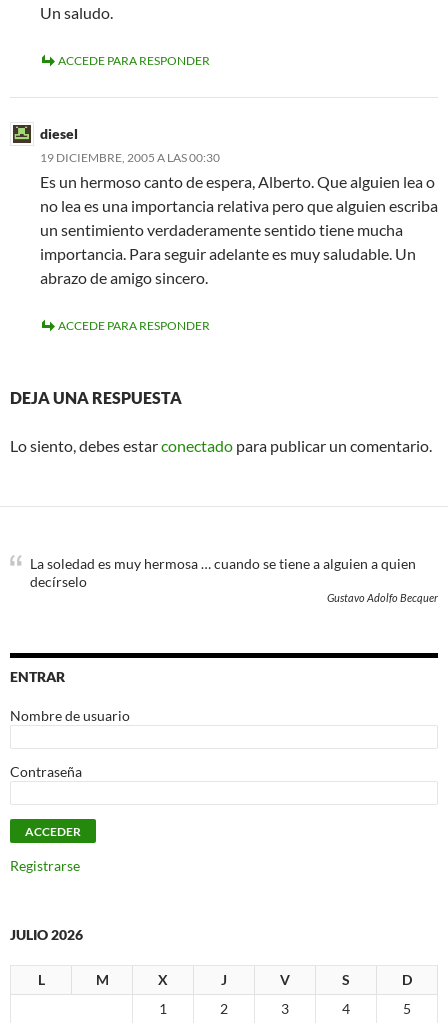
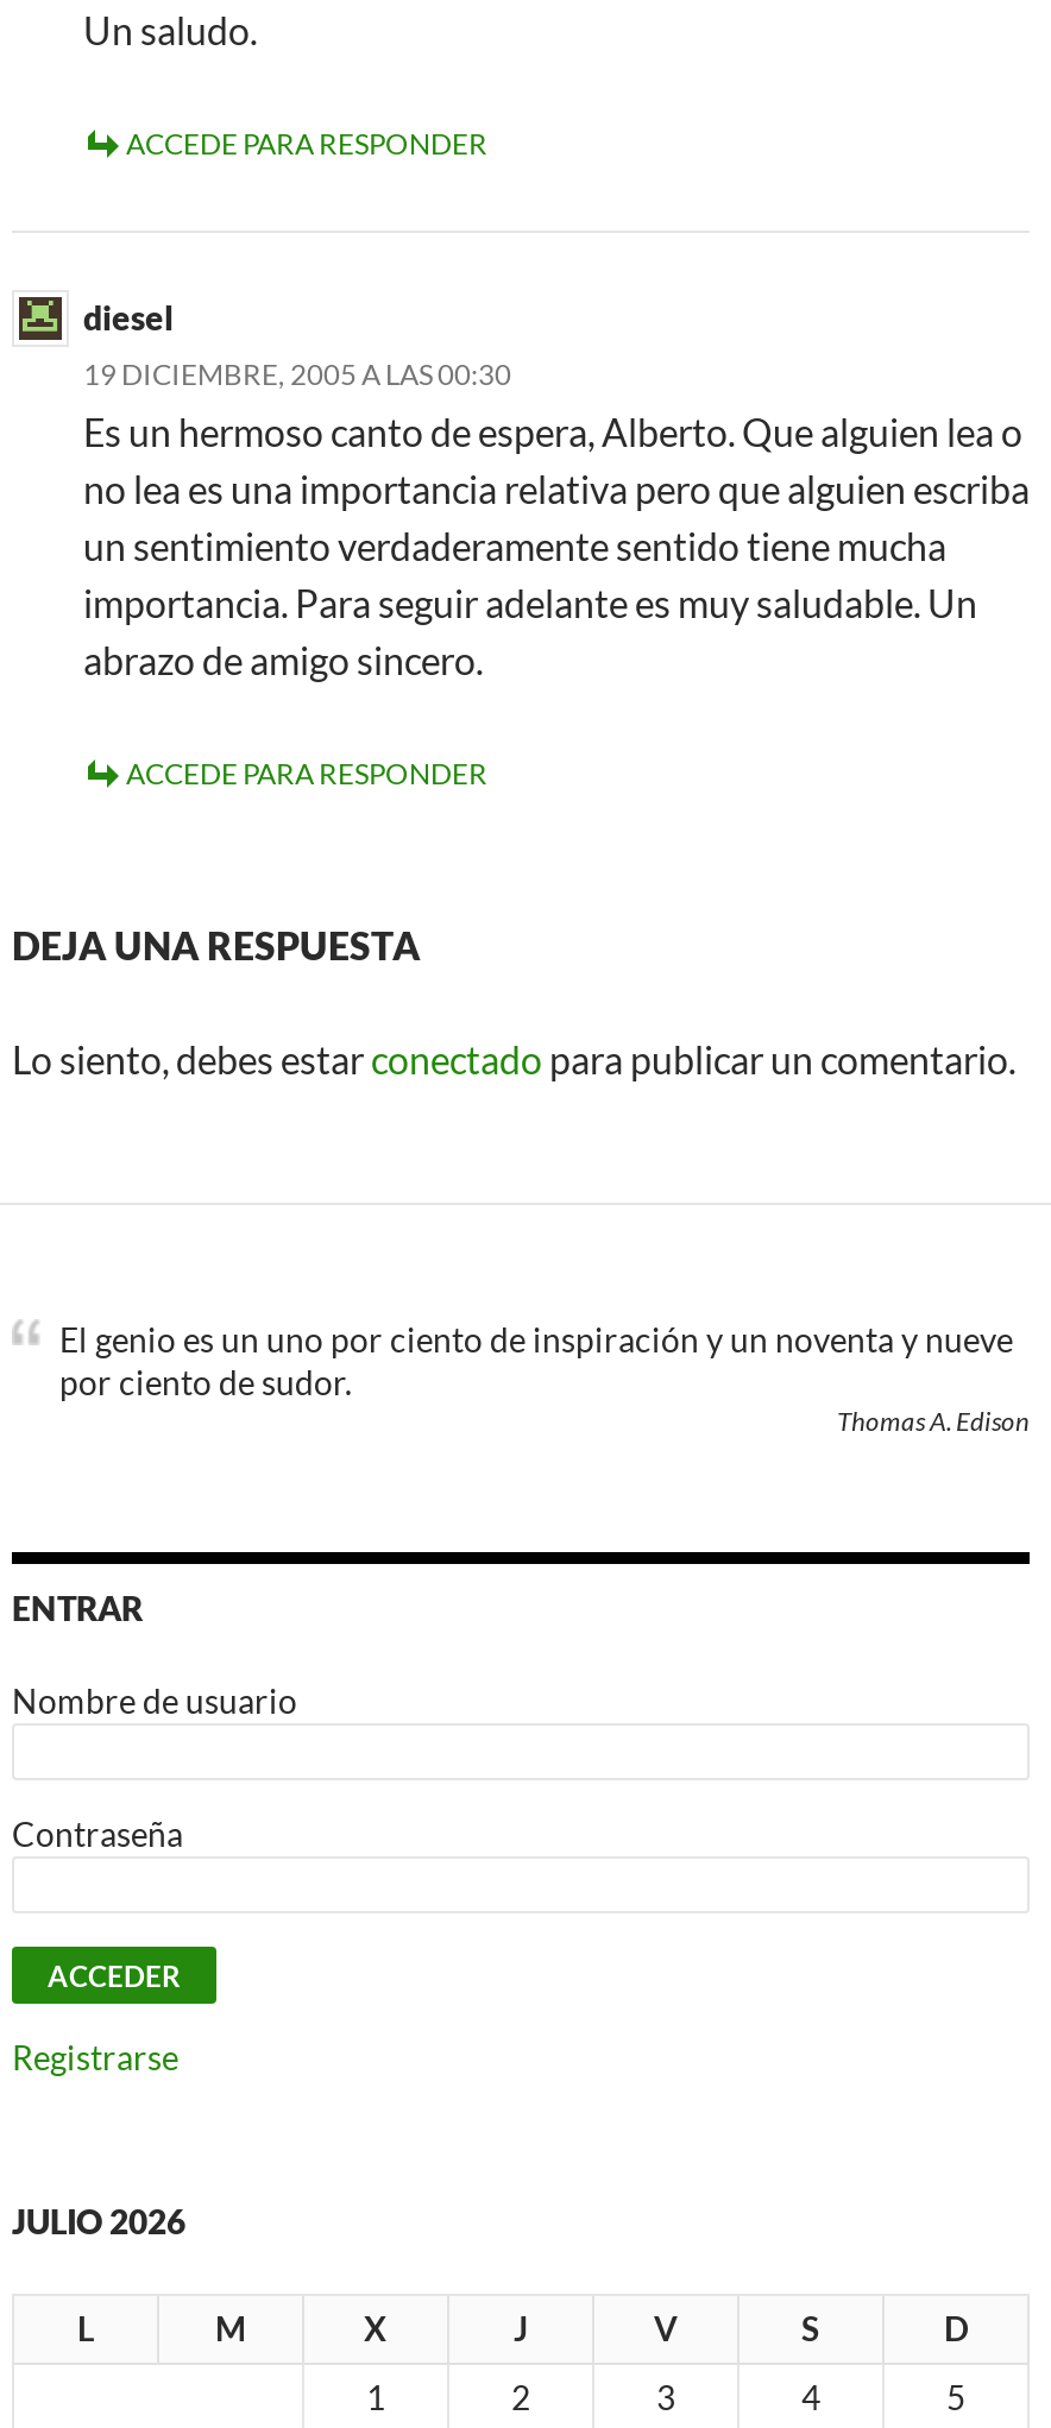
[30,555,438,604] La soledad es muy hermosa … cuando se tiene a alguien a quien | decírselo | Gustavo Adolfo Becquer -> [59,1319,1030,1436] El genio es un uno por ciento de inspiración y un noventa y nueve | por ciento de sudor. | Thomas A. Edison

